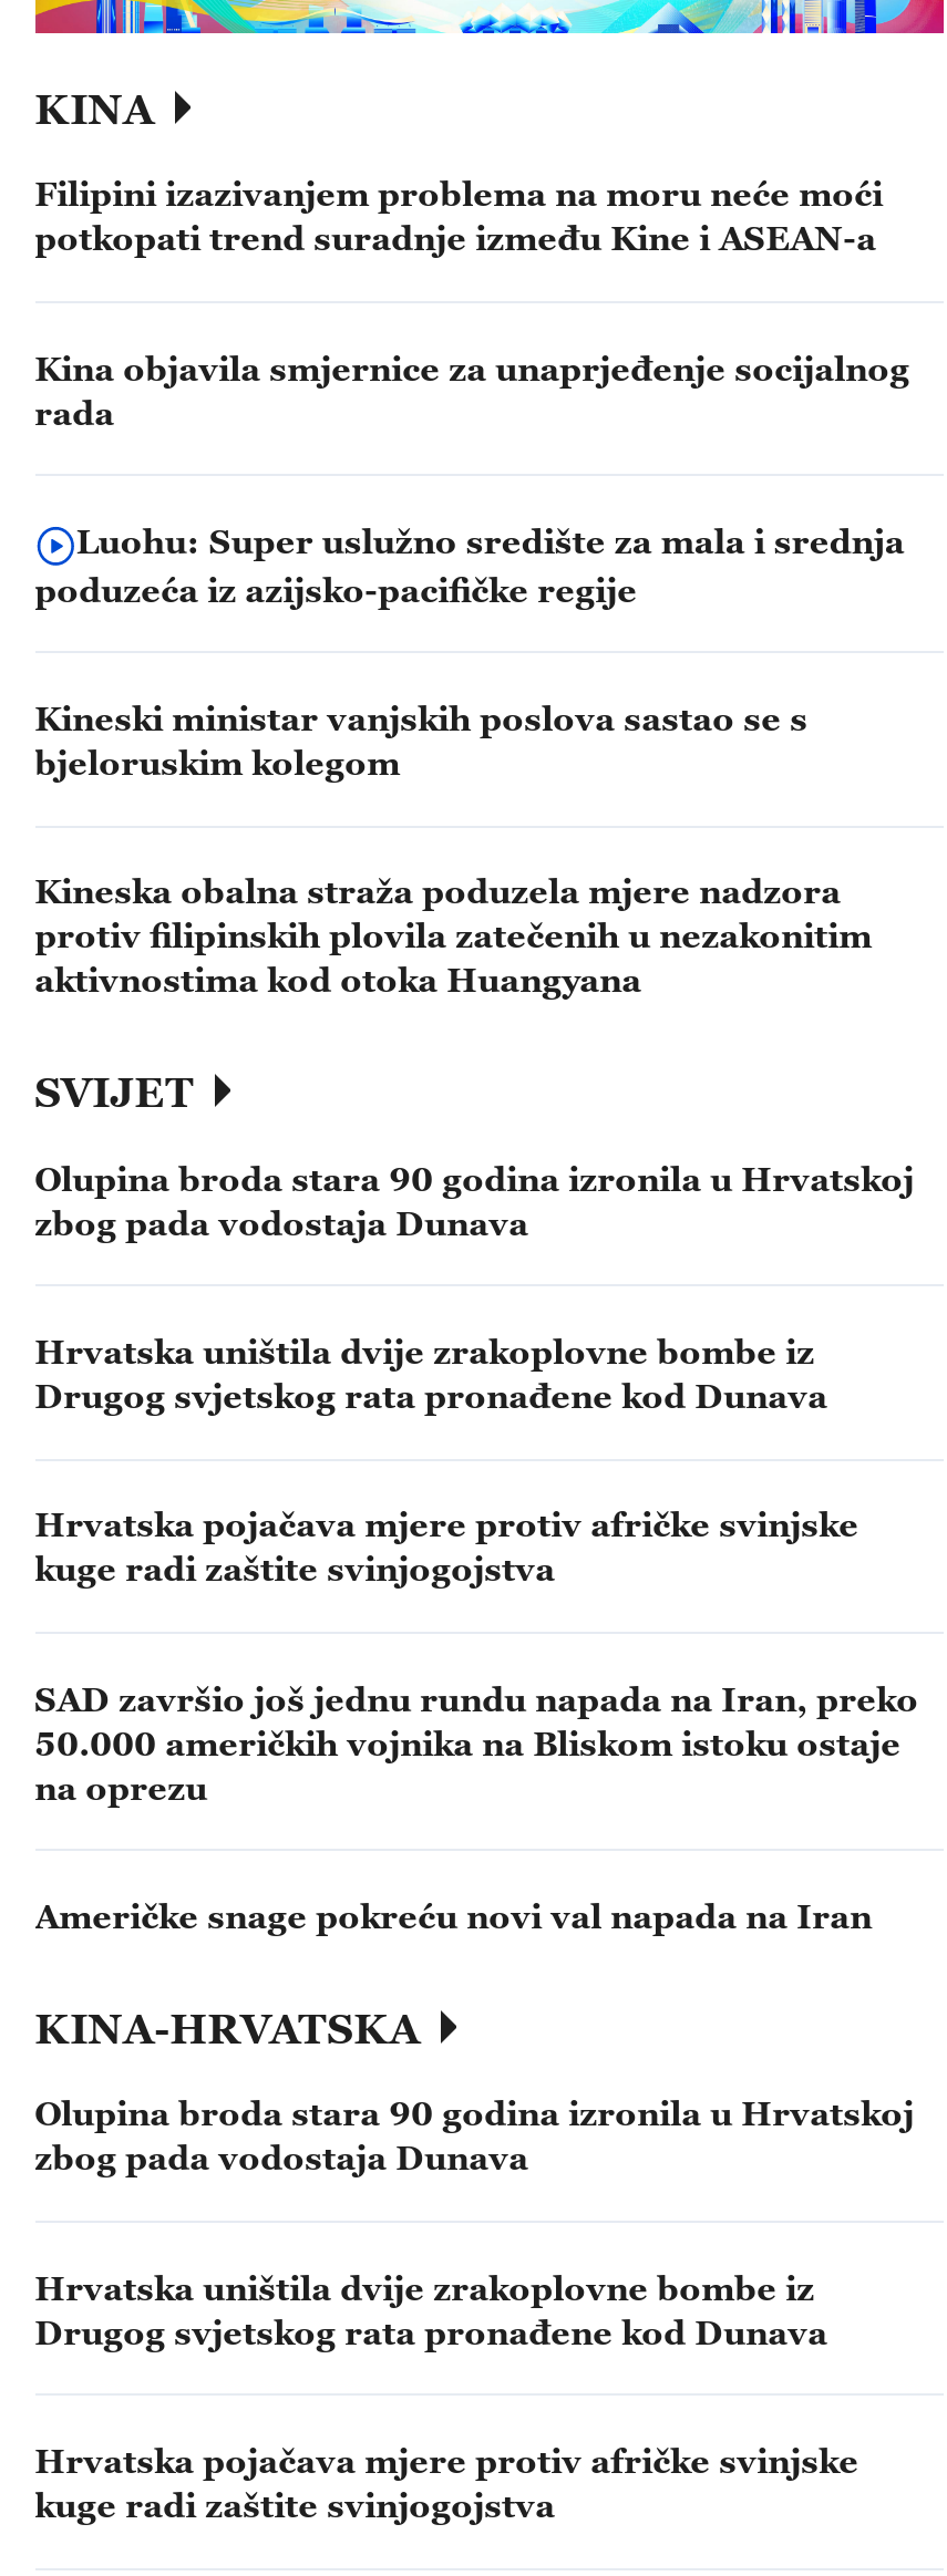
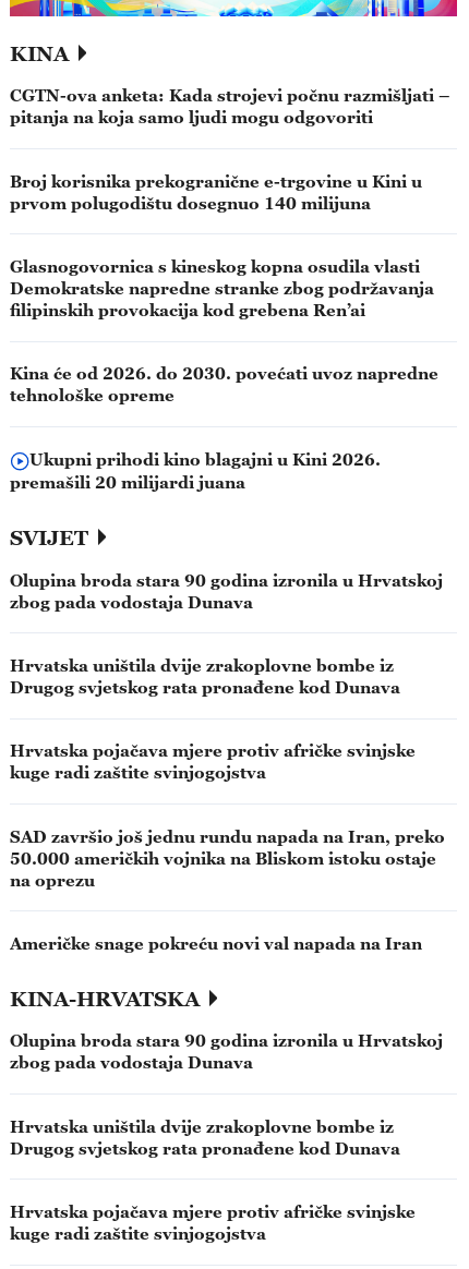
[35,173,883,257] Filipini izazivanjem problema na moru neće moći | potkopati trend suradnje između Kine i ASEAN-a -> [9,85,450,127] CGTN-ova anketa: Kada strojevi počnu razmišljati – | pitanja na koja samo ljudi mogu odgovoriti
[35,347,910,431] Kina objavila smjernice za unaprjeđenje socijalnog | rada -> [9,171,422,212] Broj korisnika prekogranične e-trgovine u Kini u | prvom polugodištu dosegnuo 140 milijuna
[35,520,904,608] Luohu: Super uslužno središte za mala i srednja | poduzeća iz azijsko-pacifičke regije -> [9,256,434,319] Glasnogovornica s kineskog kopna osudila vlasti | Demokratske napredne stranke zbog podržavanja | filipinskih provokacija kod grebena Ren’ai
[35,697,808,781] Kineski ministar vanjskih poslova sastao se s | bjeloruskim kolegom -> [9,363,438,405] Kina će od 2026. do 2030. povećati uvoz napredne | tehnološke opreme
[35,871,872,999] Kineska obalna straža poduzela mjere nadzora | protiv filipinskih plovila zatečenih u nezakonitim | aktivnostima kod otoka Huangyana -> [9,449,381,492] Ukupni prihodi kino blagajni u Kini 2026. | premašili 20 milijardi juana

